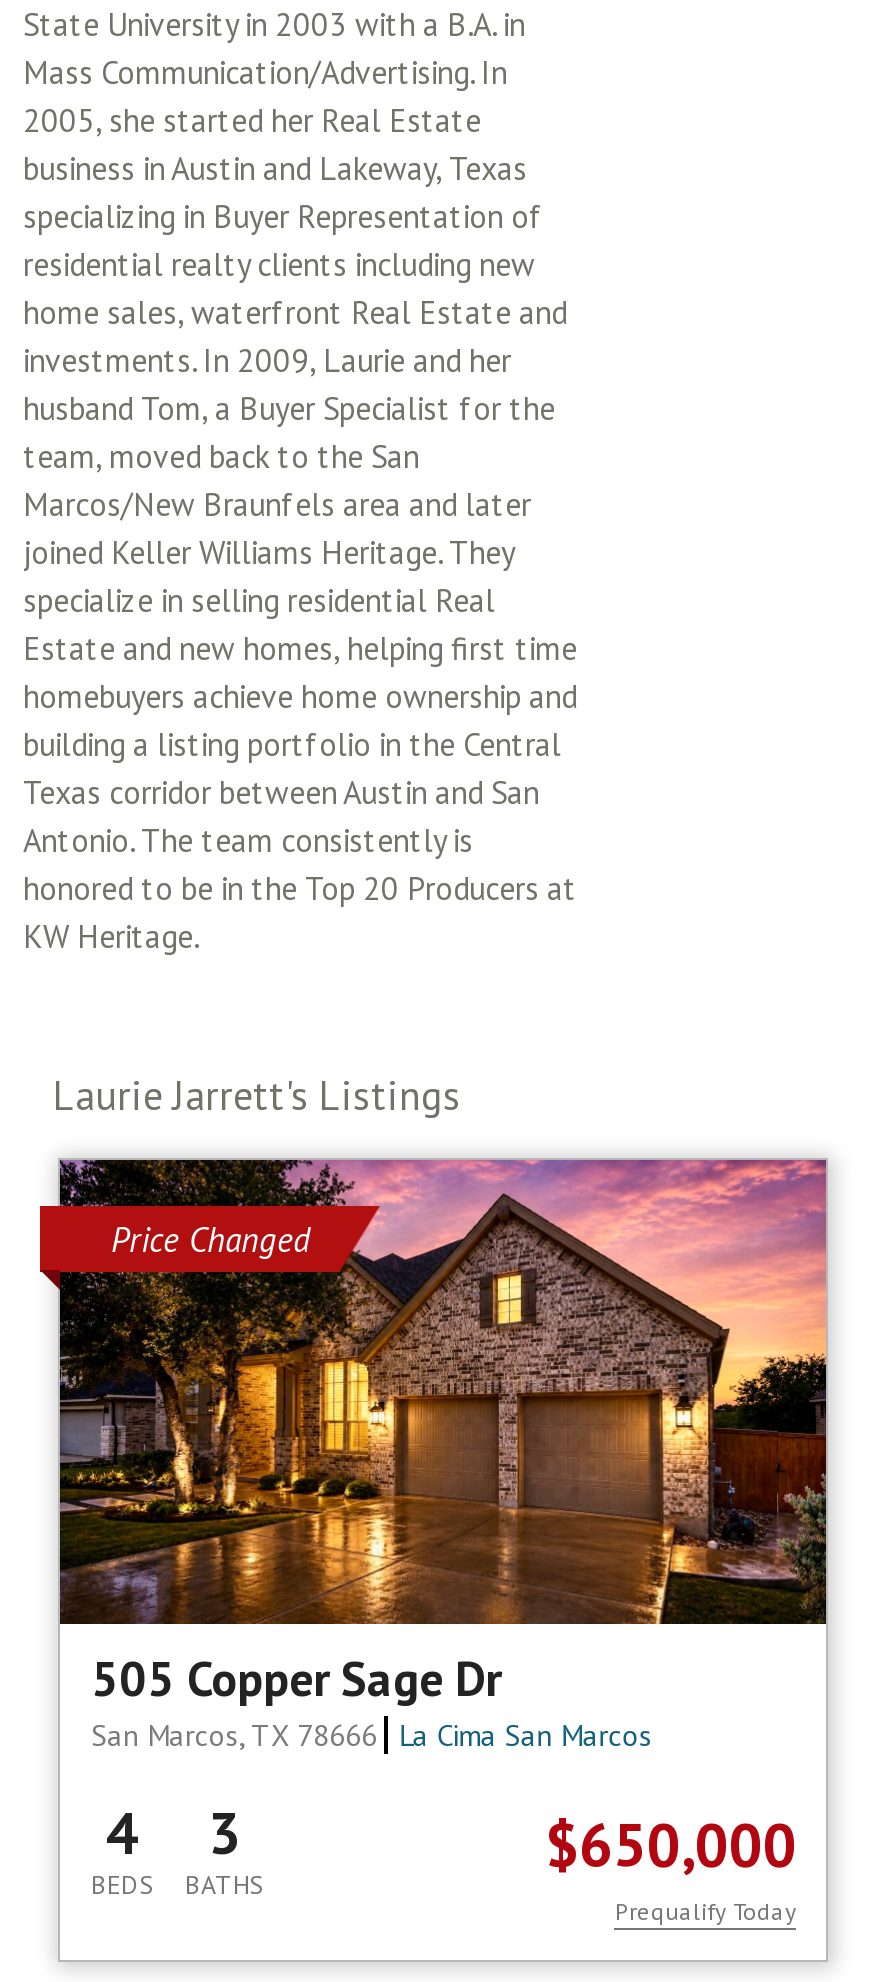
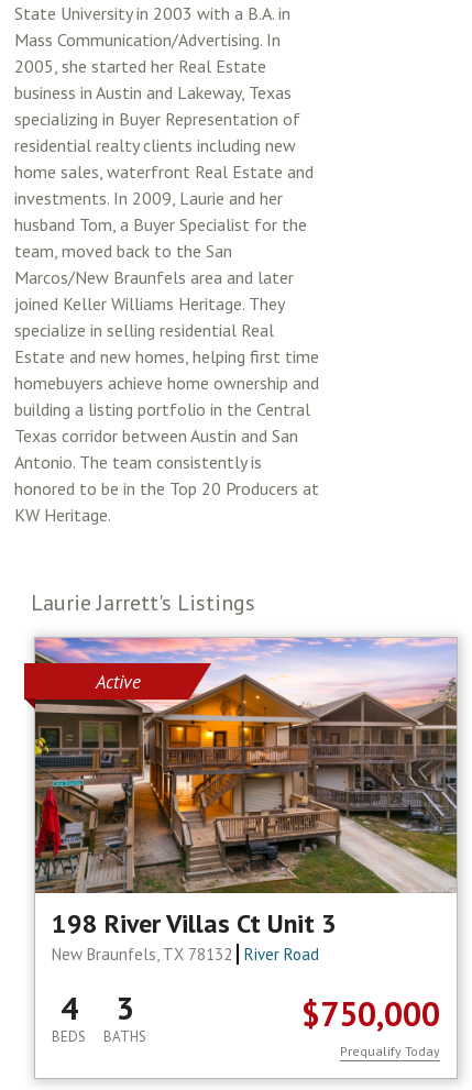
[58,1158,828,1626] [image] | Price Changed -> [34,637,458,894] [image] | Active
[91,1648,653,1754] 505 Copper Sage Dr | San Marcos, TX 78666 La Cima San Marcos -> [52,906,337,965] 198 River Villas Ct Unit 3 | New Braunfels, TX 78132 River Road
[545,1804,797,1882] $650,000 -> [302,992,441,1035] $750,000

